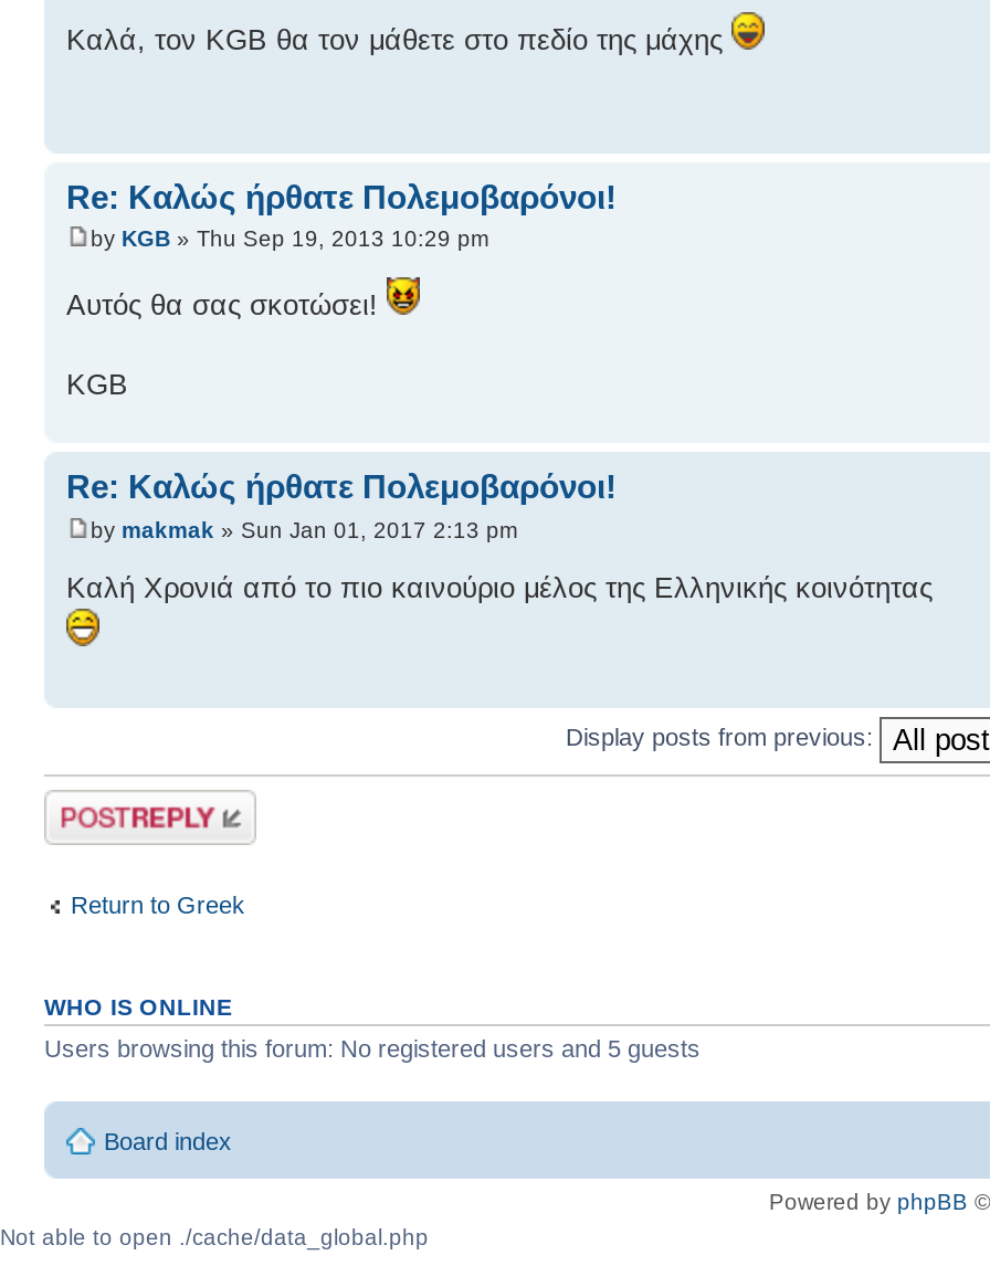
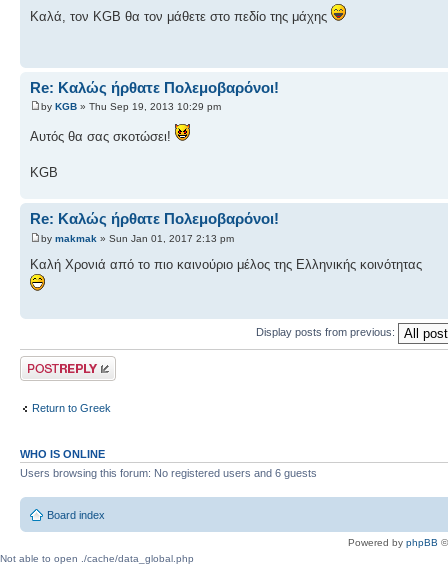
[44,1035,701,1062] Users browsing this forum: No registered users and 5 guests -> [20,467,317,479] Users browsing this forum: No registered users and 6 guests

